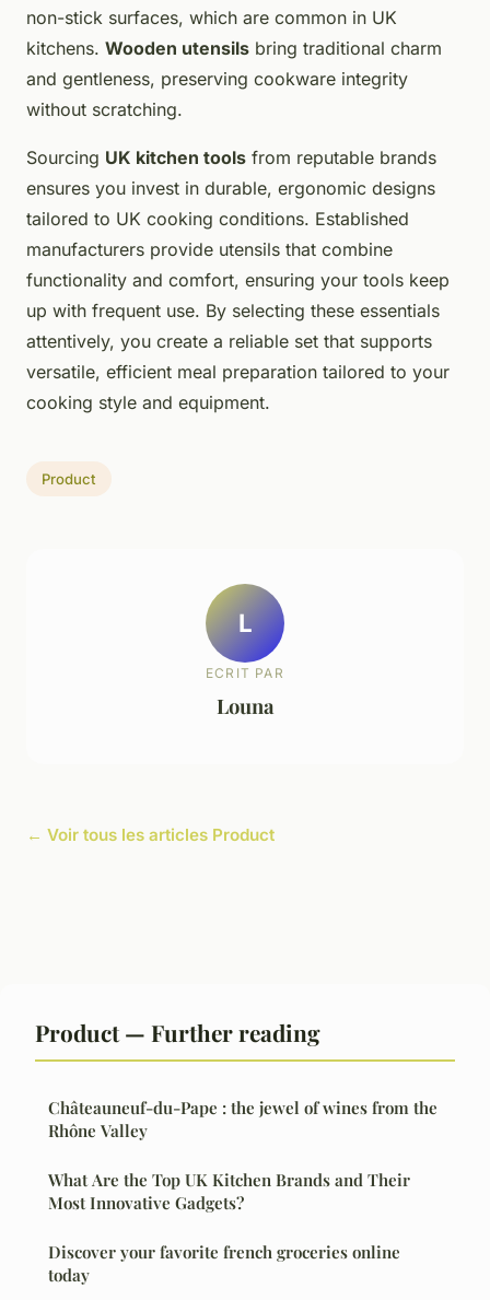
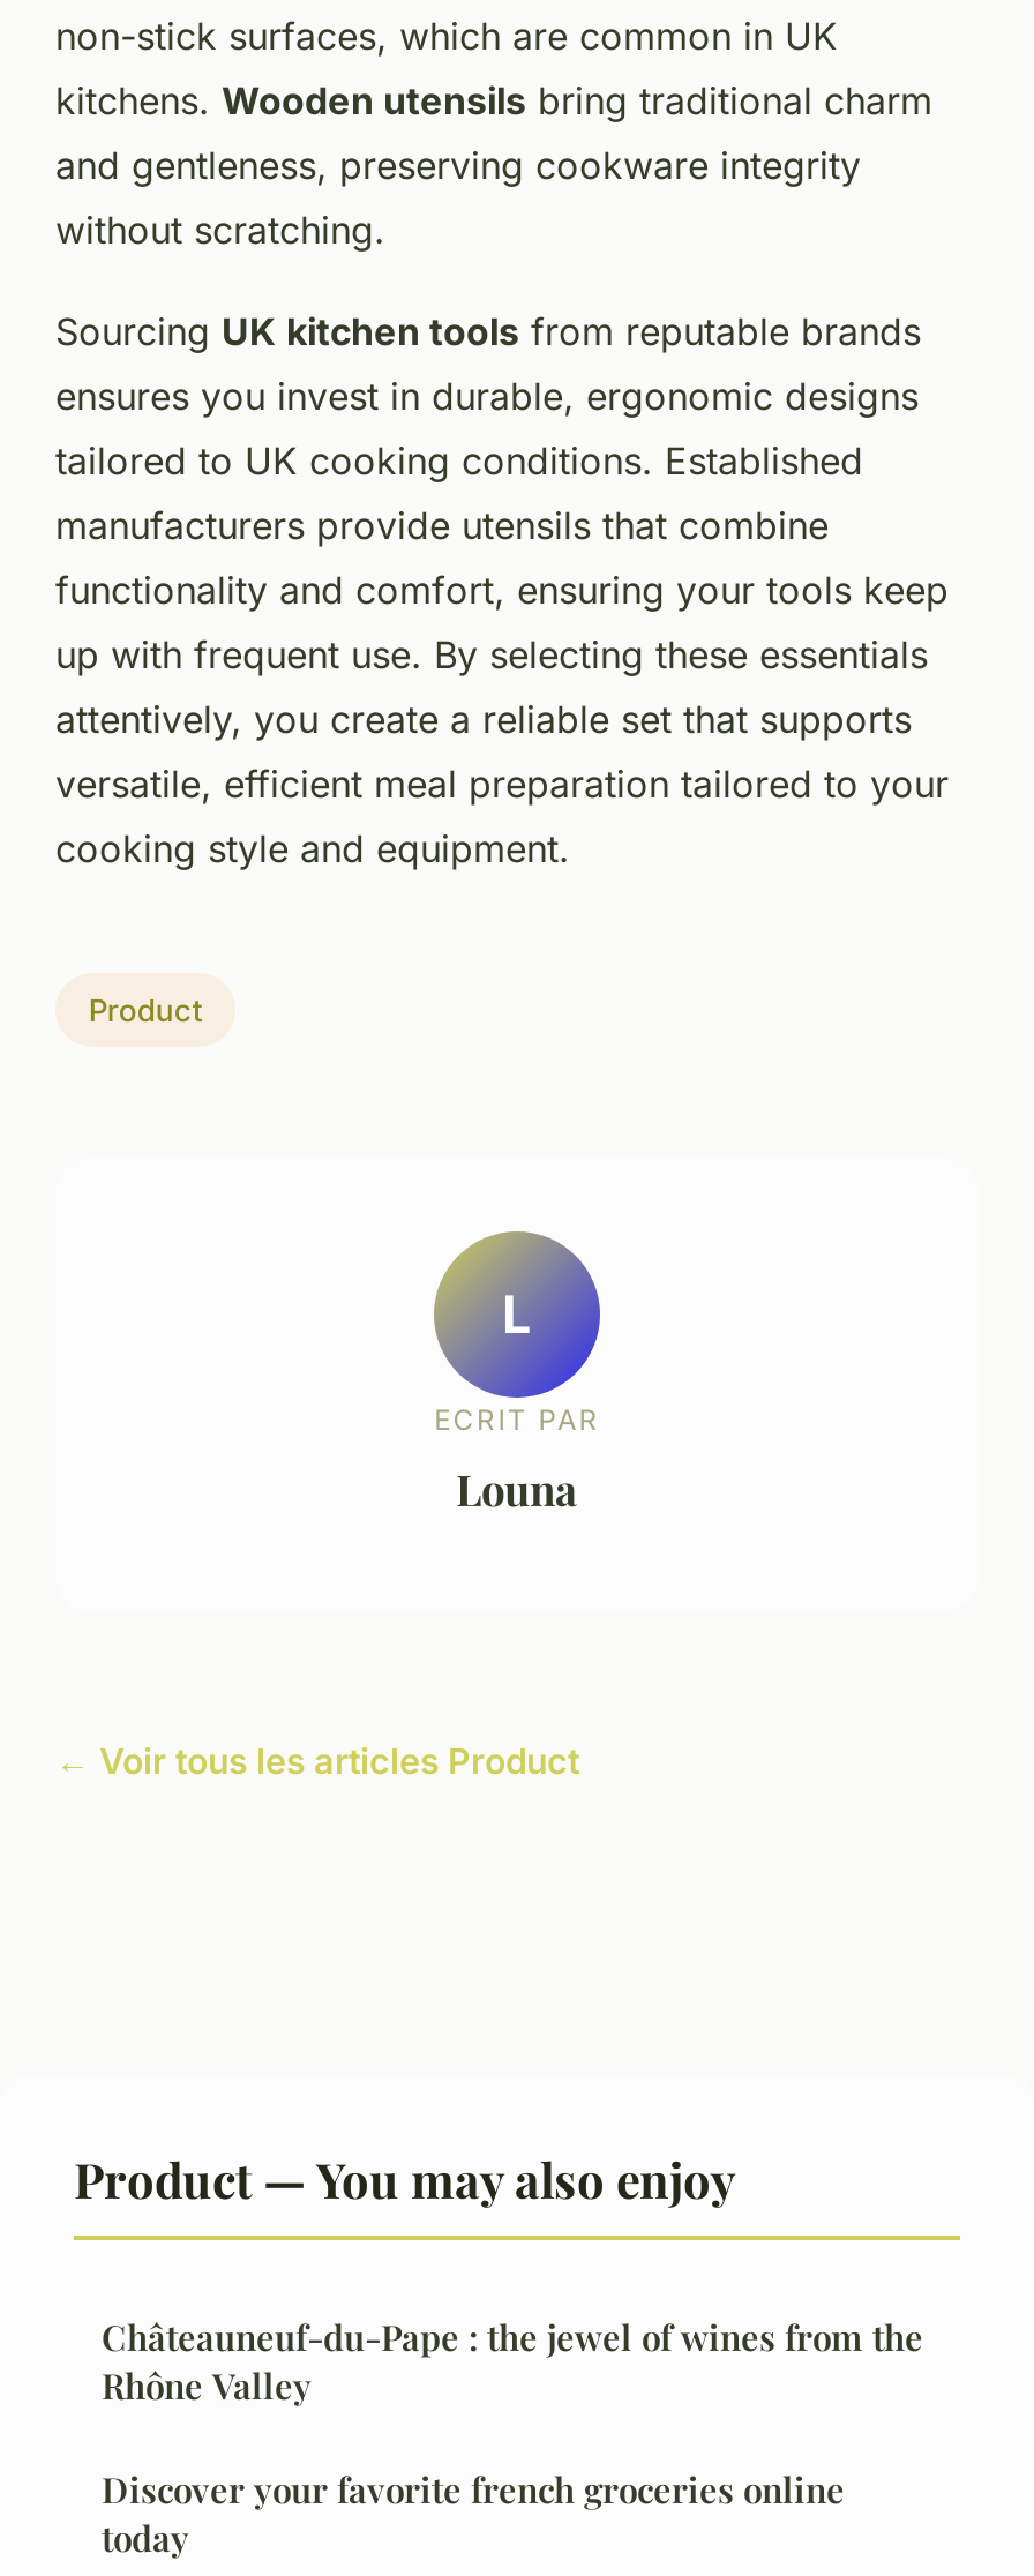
[35,1017,320,1048] Product — Further reading -> [74,2146,736,2211] Product — You may also enjoy
[48,1169,410,1214] What Are the Top UK Kitchen Brands and Their | Most Innovative Gadgets? -> none

